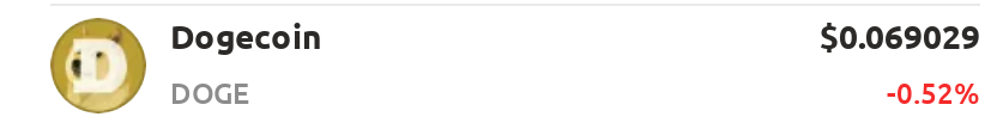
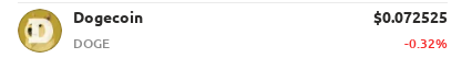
[820,18,980,56] $0.069029 -> [373,9,448,26] $0.072525
[887,77,980,108] -0.52% -> [404,36,448,50] -0.32%

